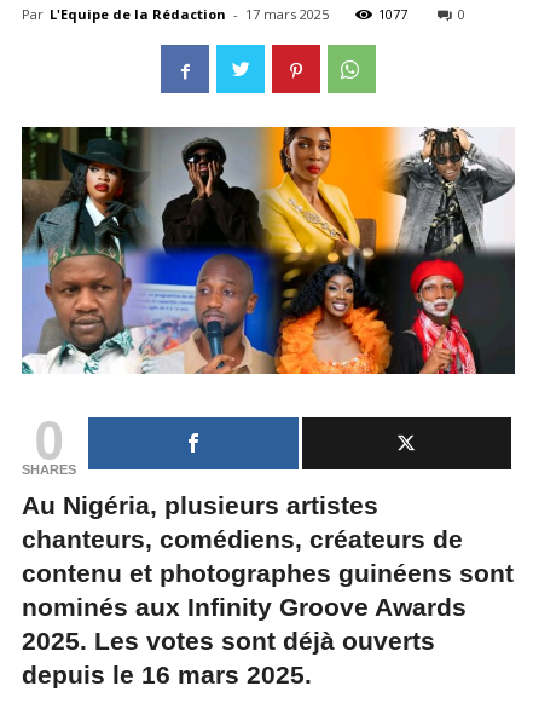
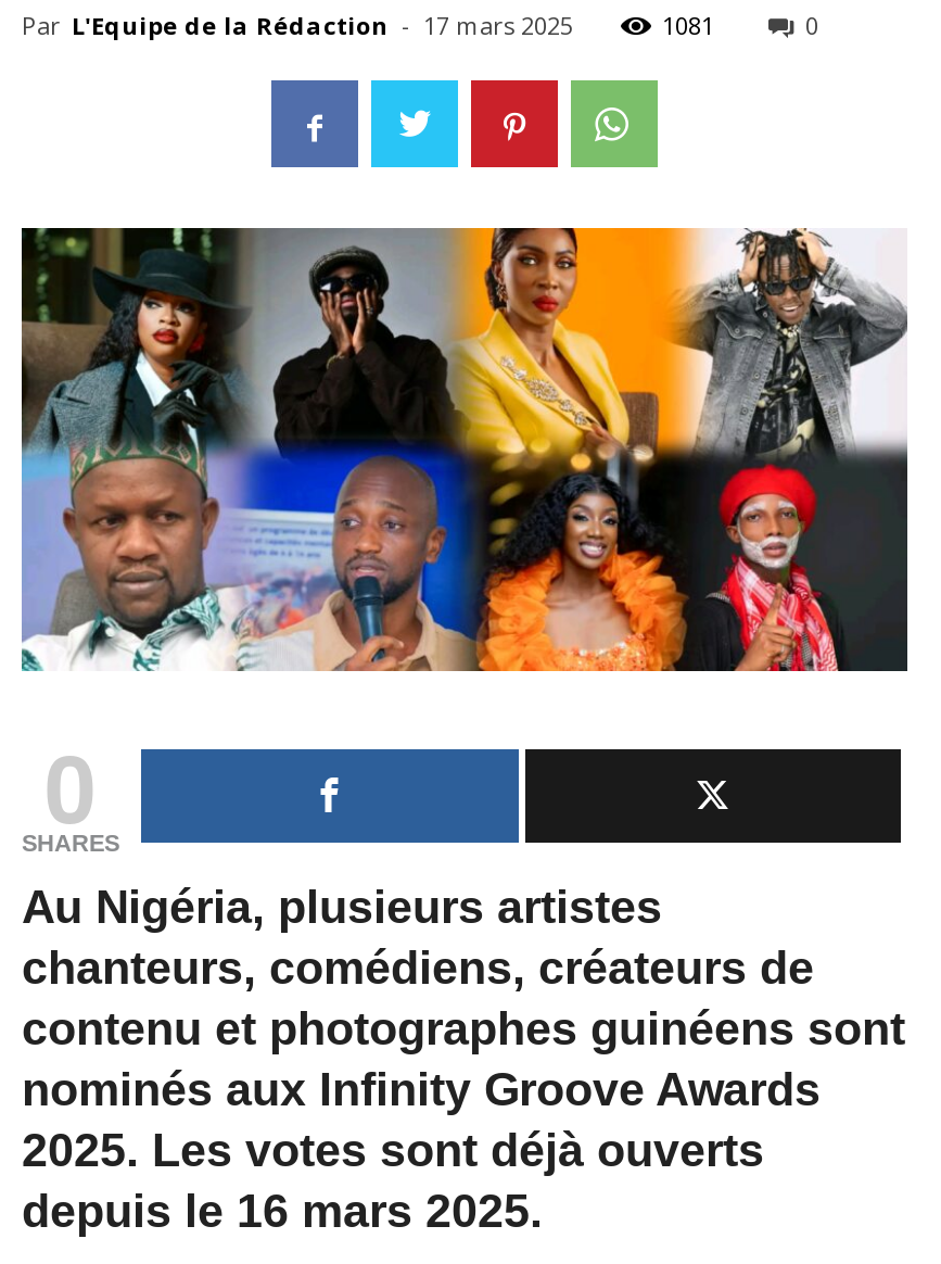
[378,5,407,23] 1077 -> [662,9,714,41] 1081

